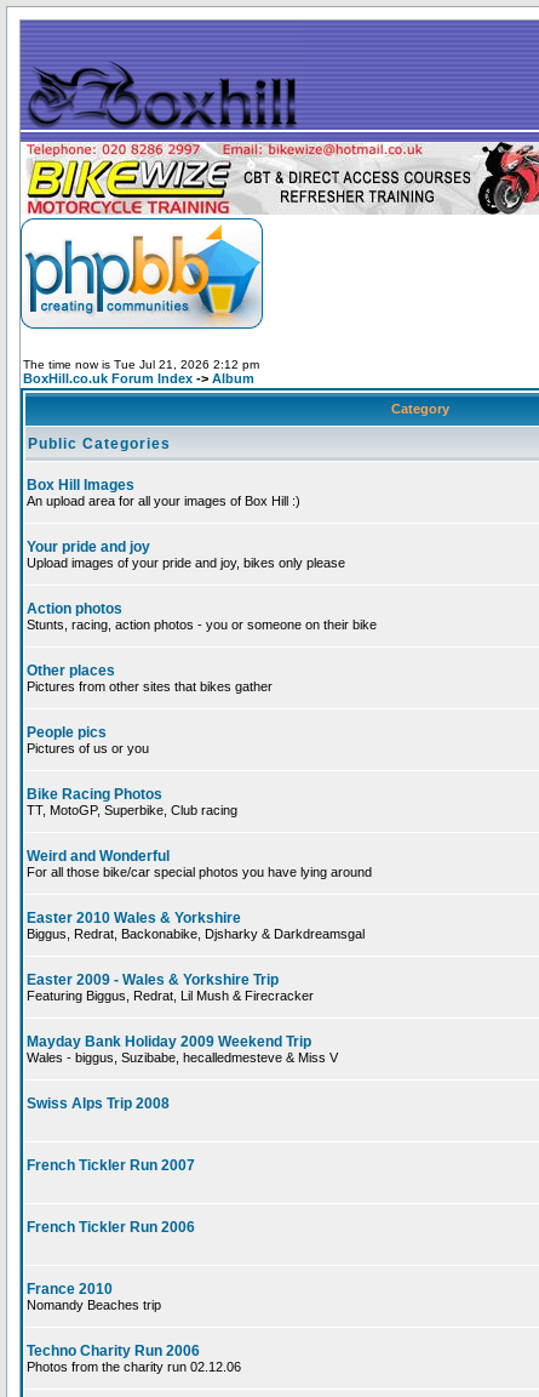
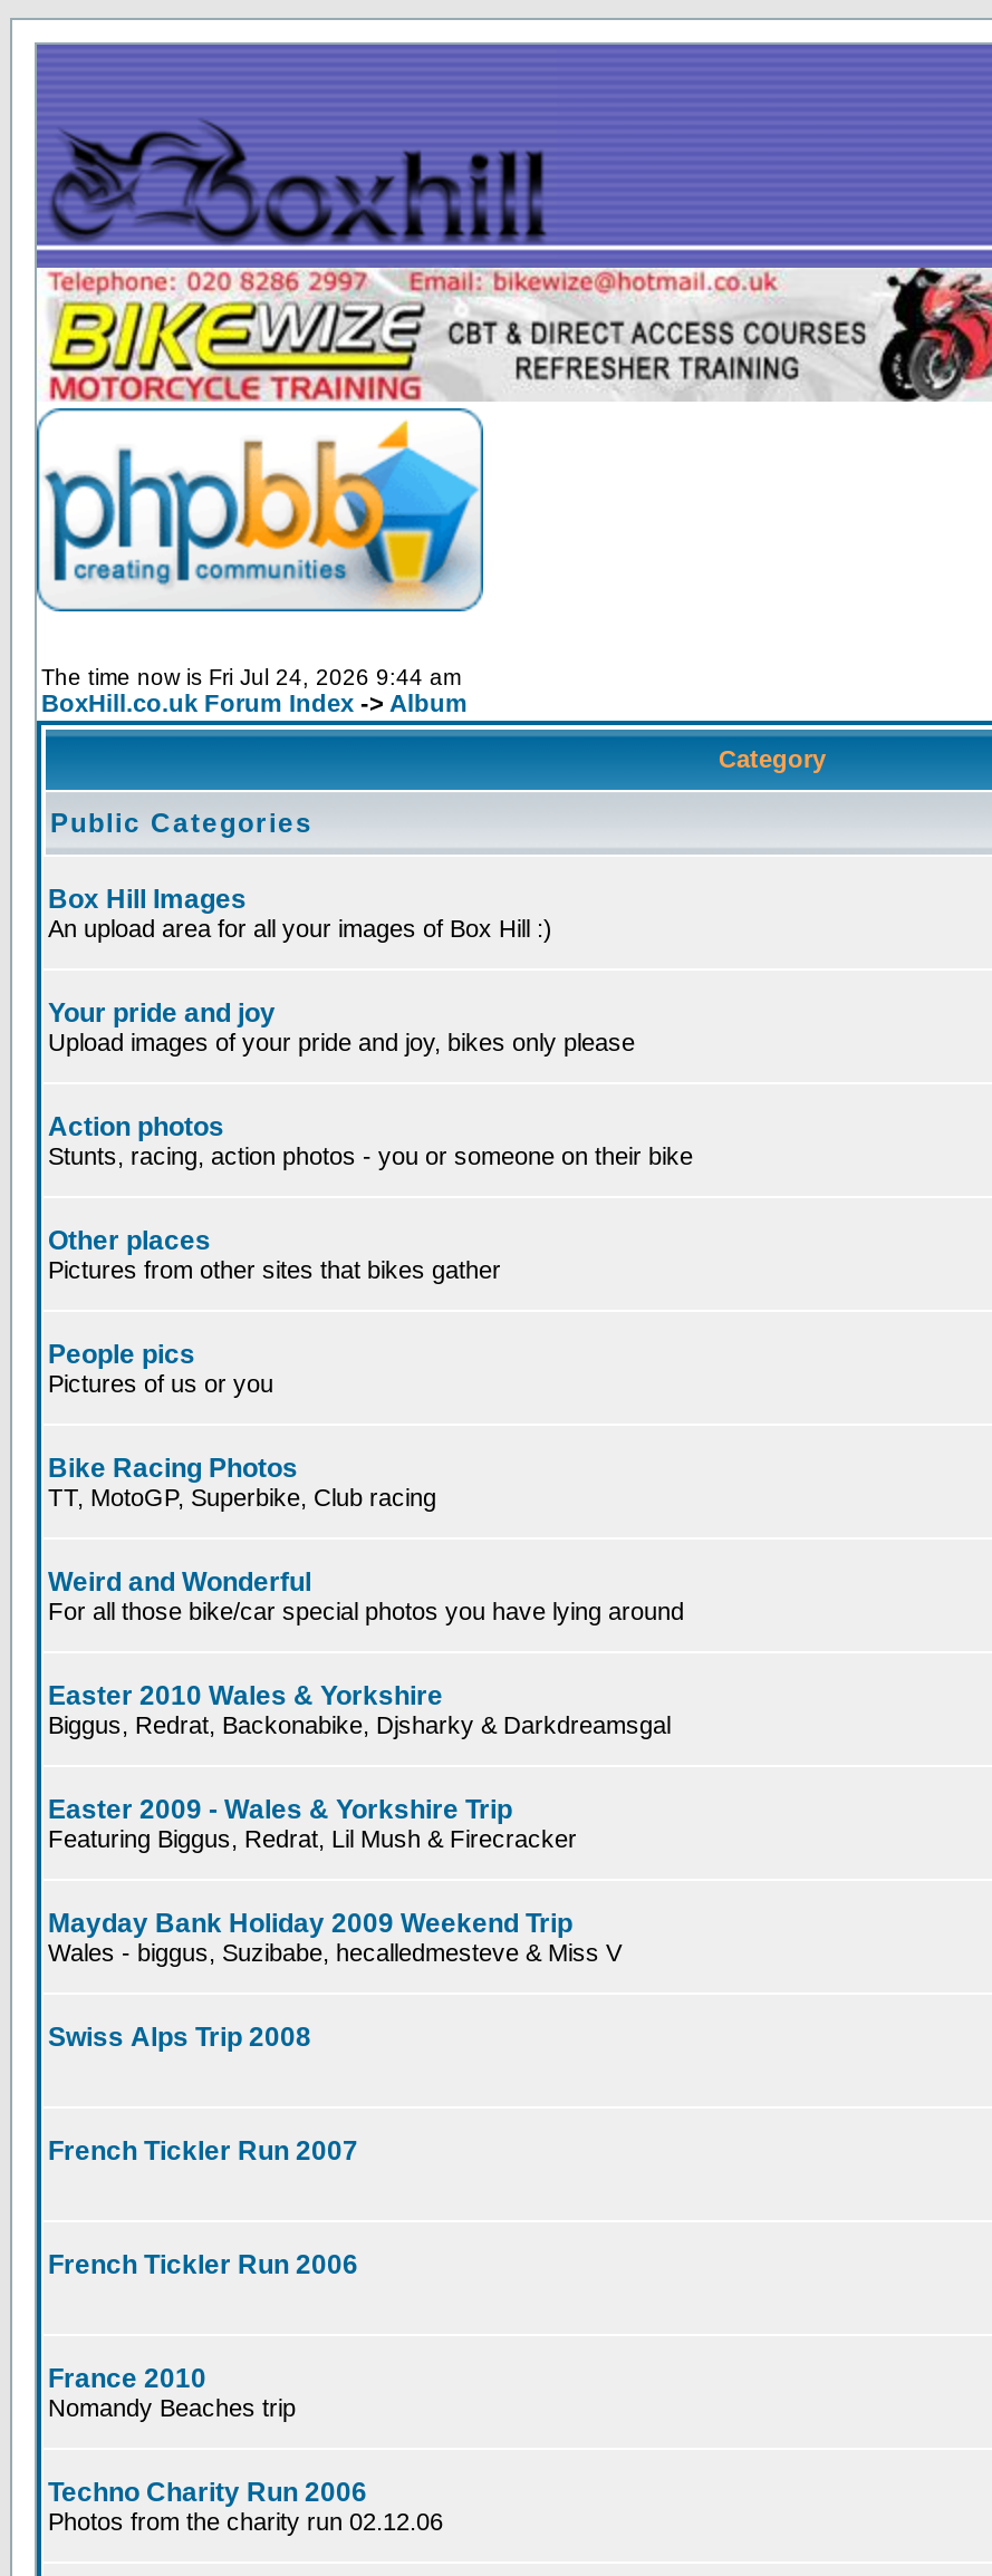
[23,358,259,371] The time now is Tue Jul 21, 2026 2:12 pm -> [41,665,461,689] The time now is Fri Jul 24, 2026 9:44 am

